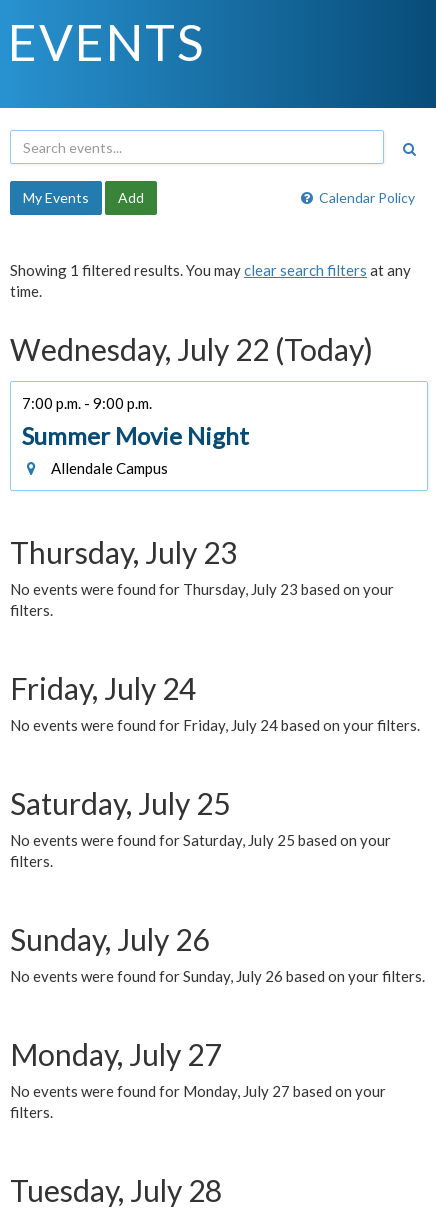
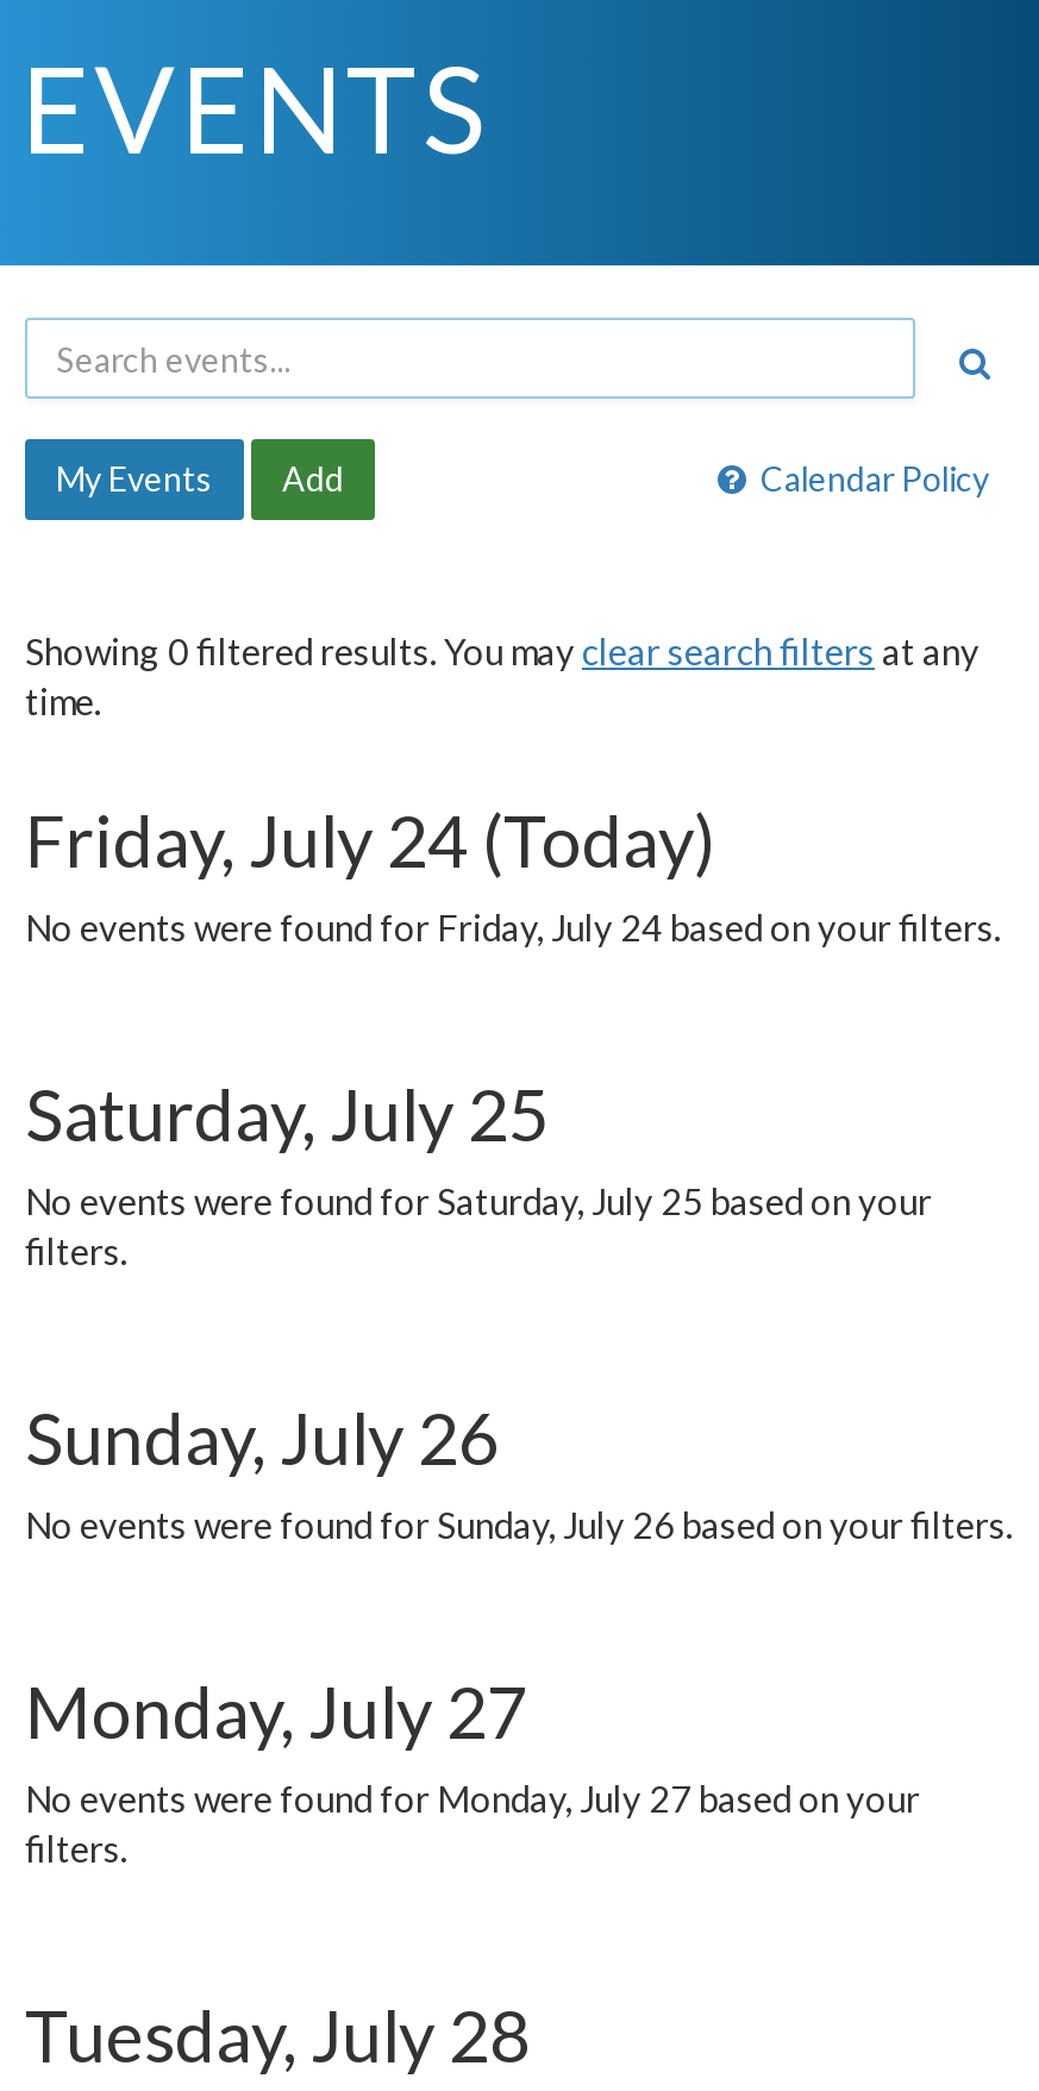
[10,261,411,279] Showing 1 filtered results. You may clear search filters at any -> [25,630,979,672] Showing 0 filtered results. You may clear search filters at any
[10,331,394,706] Wednesday, July 22 (Today) | 7:00 p.m. - 9:00 p.m. | Summer Movie Night | Allendale Campus | Thursday, July 23 | No events were found for Thursday, July 23 based on your | filters. | Friday, July 24 -> [25,796,715,882] Friday, July 24 (Today)

